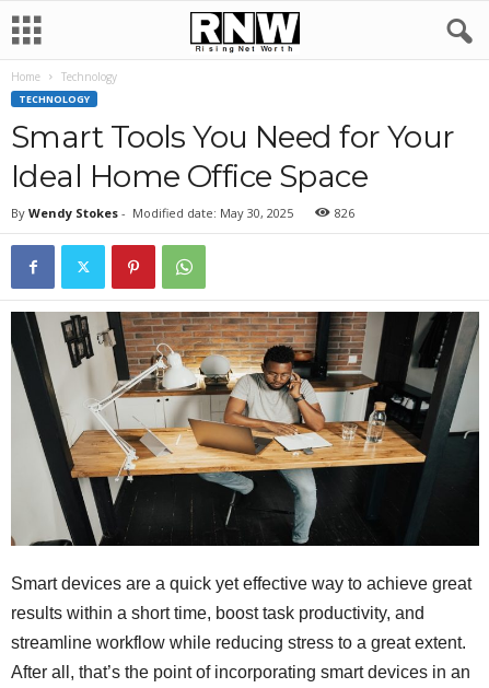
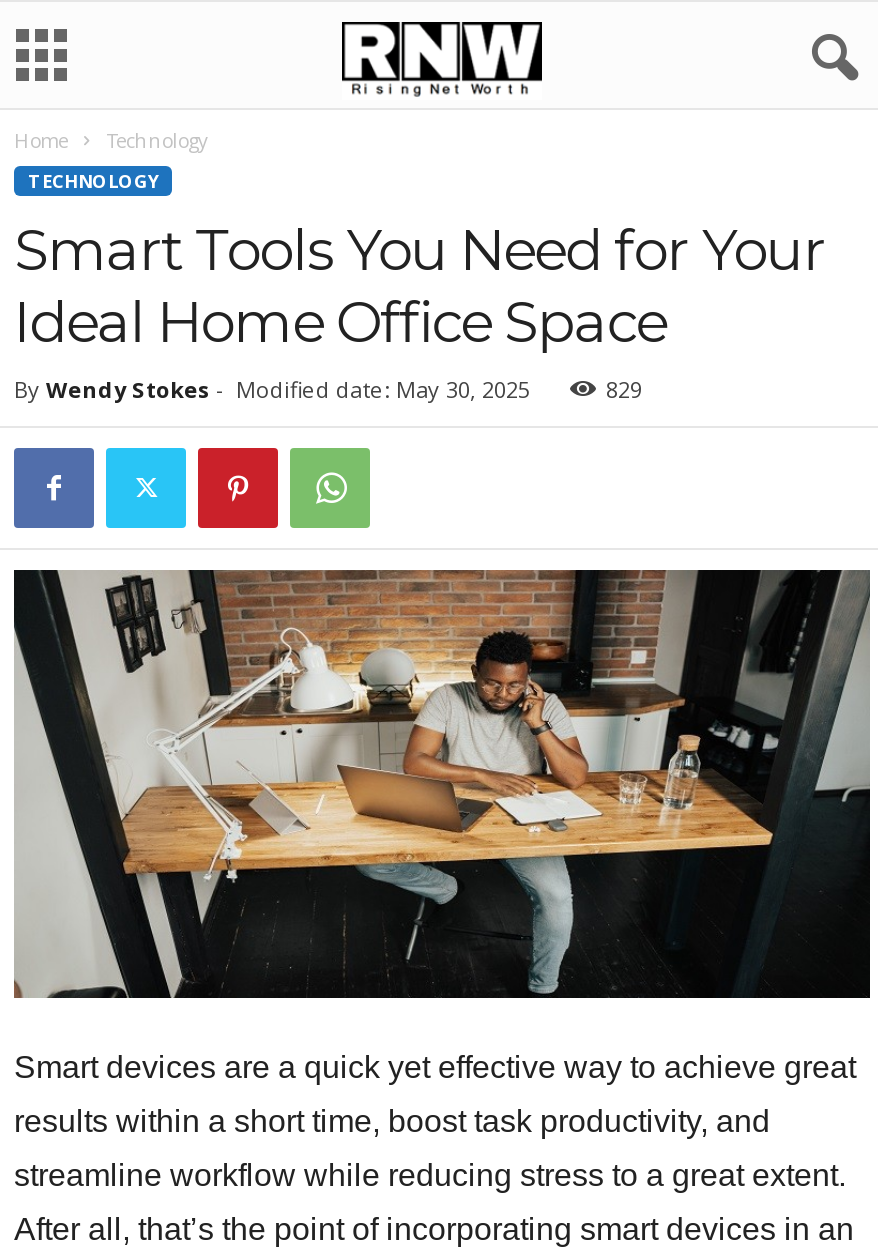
[335,205,354,221] 826 -> [606,374,642,404] 829

